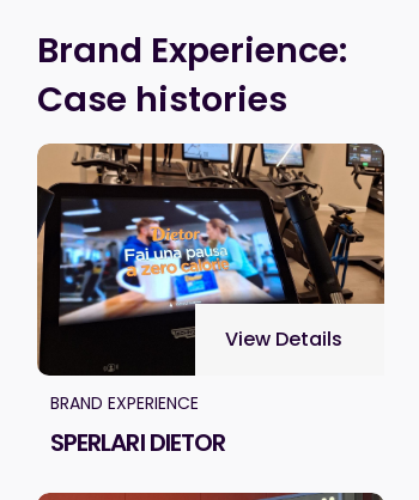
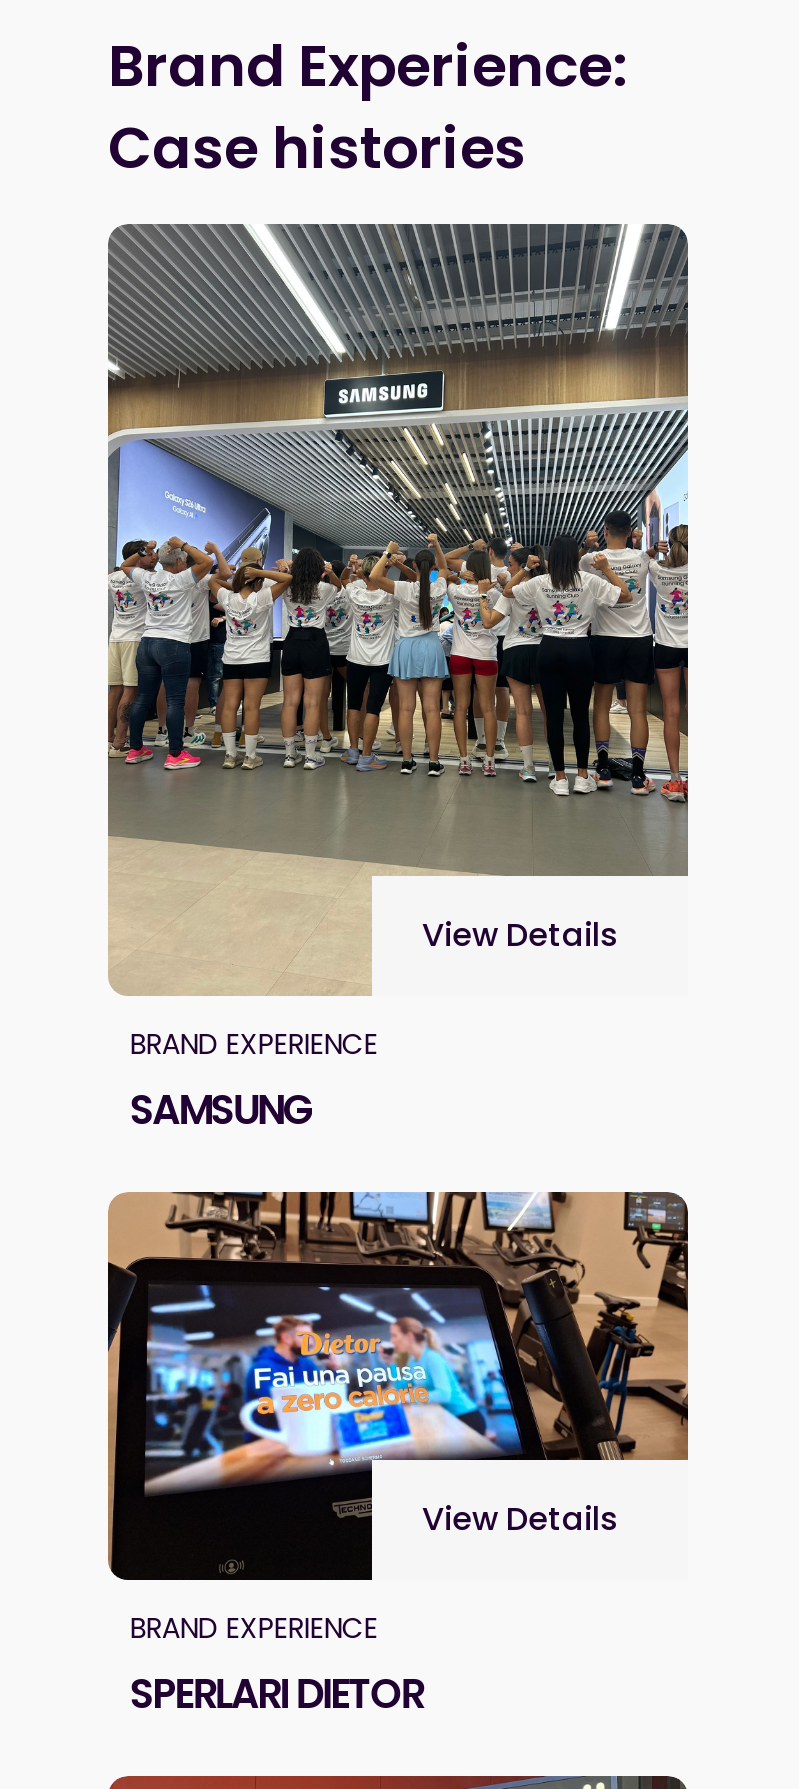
none -> [106,223,690,997] [image] | View Details
none -> [130,1023,378,1137] BRAND EXPERIENCE | SAMSUNG

